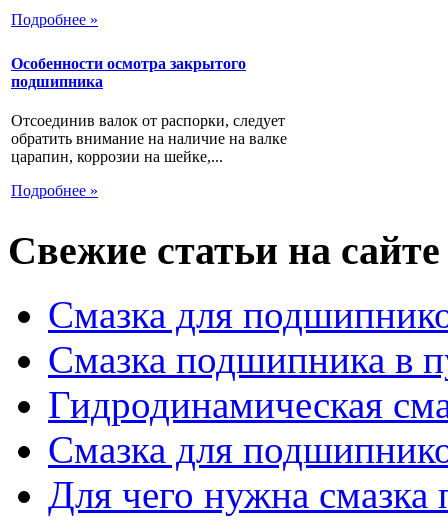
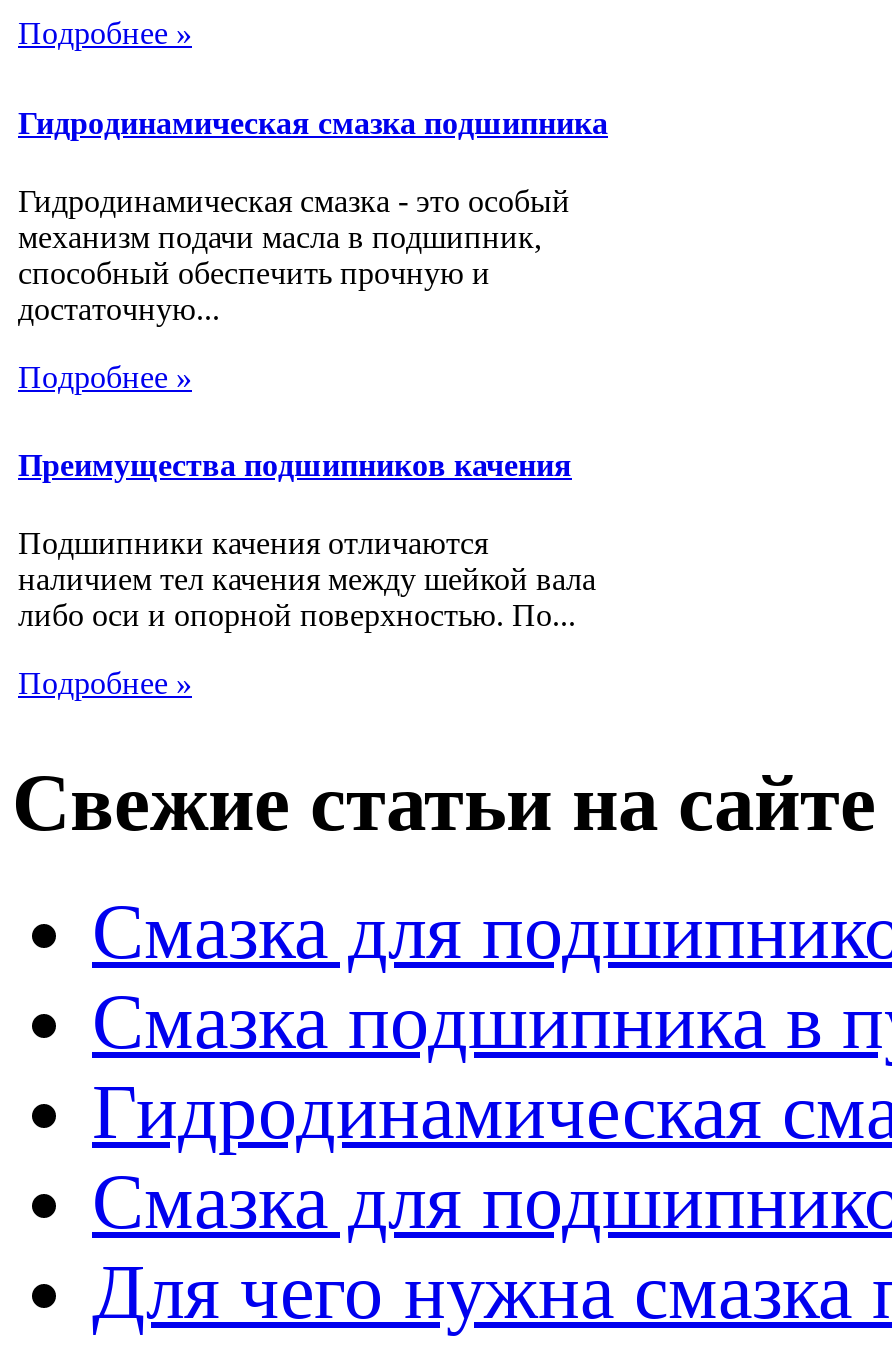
[11,55,287,165] Особенности осмотра закрытого | подшипника | Отсоединив валок от распорки, следует | обратить внимание на наличие на валке | царапин, коррозии на шейке,... -> [18,105,608,633] Гидродинамическая смазка подшипника | Гидродинамическая смазка - это особый | механизм подачи масла в подшипник, | способный обеспечить прочную и | достаточную... | Подробнее » | Преимущества подшипников качения | Подшипники качения отличаются | наличием тел качения между шейкой вала | либо оси и опорной поверхностью. По...

